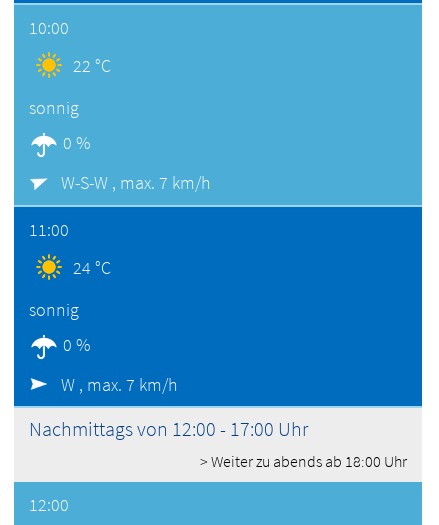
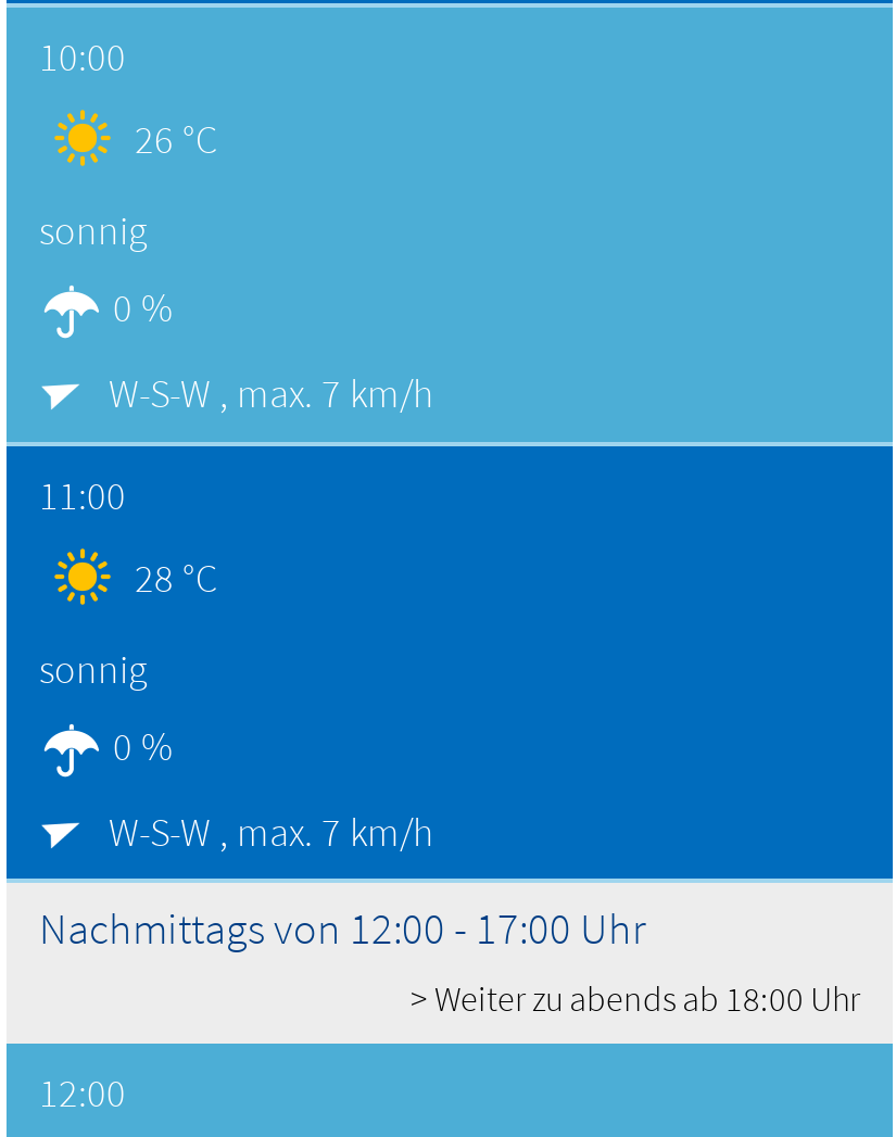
[73,54,111,77] 22 °C -> [135,114,217,164] 26 °C
[73,255,111,278] 24 °C -> [135,552,217,602] 28 °C
[61,373,178,396] W , max. 7 km/h -> [109,806,434,856] W-S-W , max. 7 km/h

